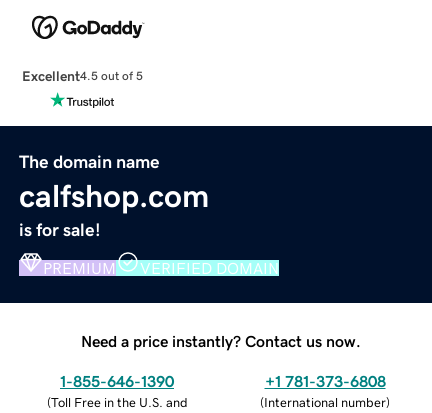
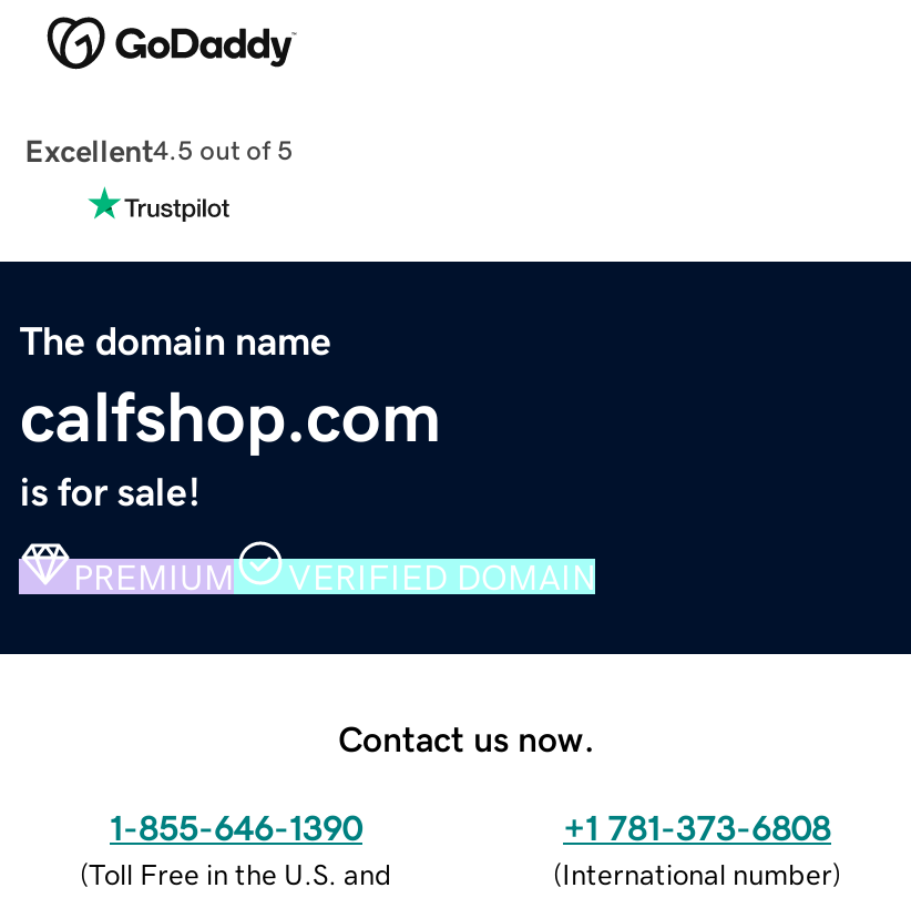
[81,333,361,349] Need a price instantly? Contact us now. -> [338,720,595,755] Contact us now.

